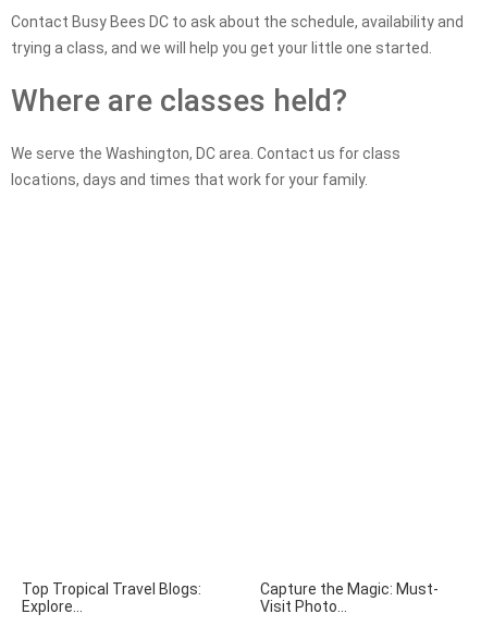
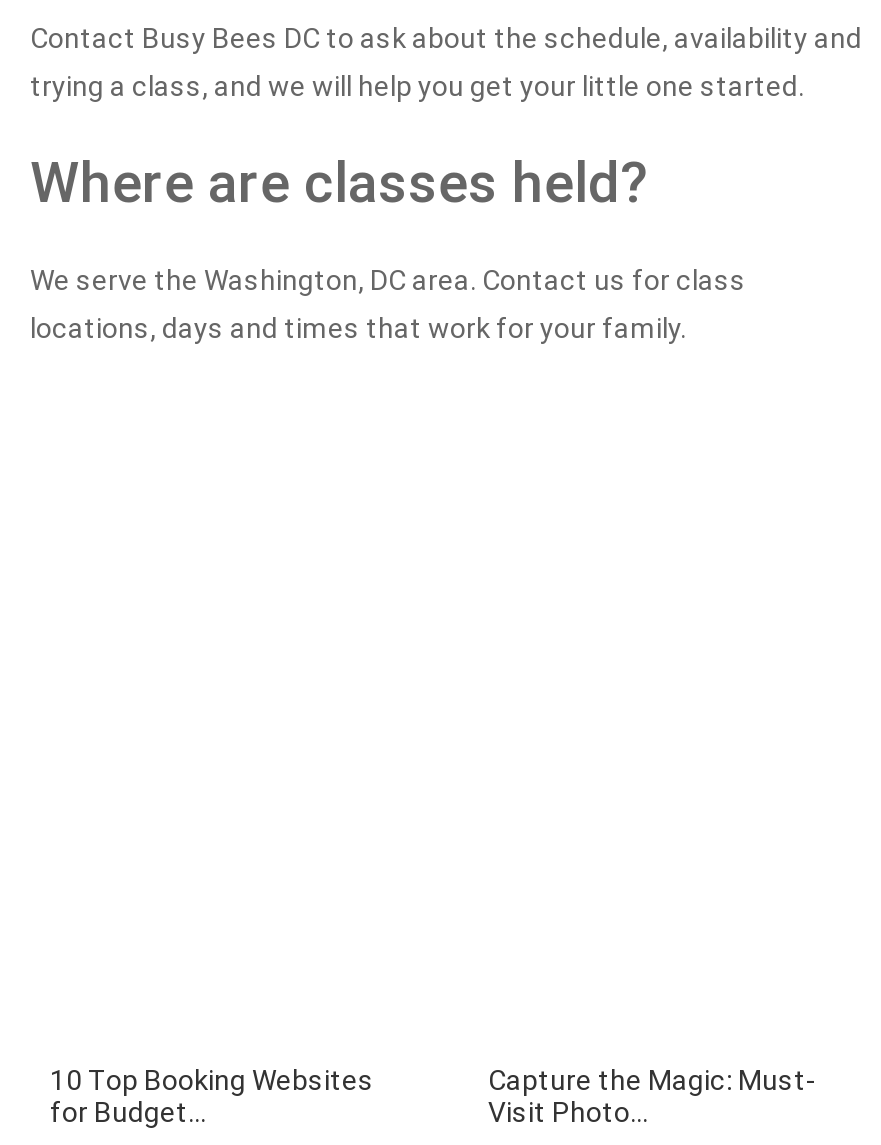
[22,580,201,615] Top Tropical Travel Blogs: | Explore... -> [50,1064,374,1128] 10 Top Booking Websites | for Budget...

